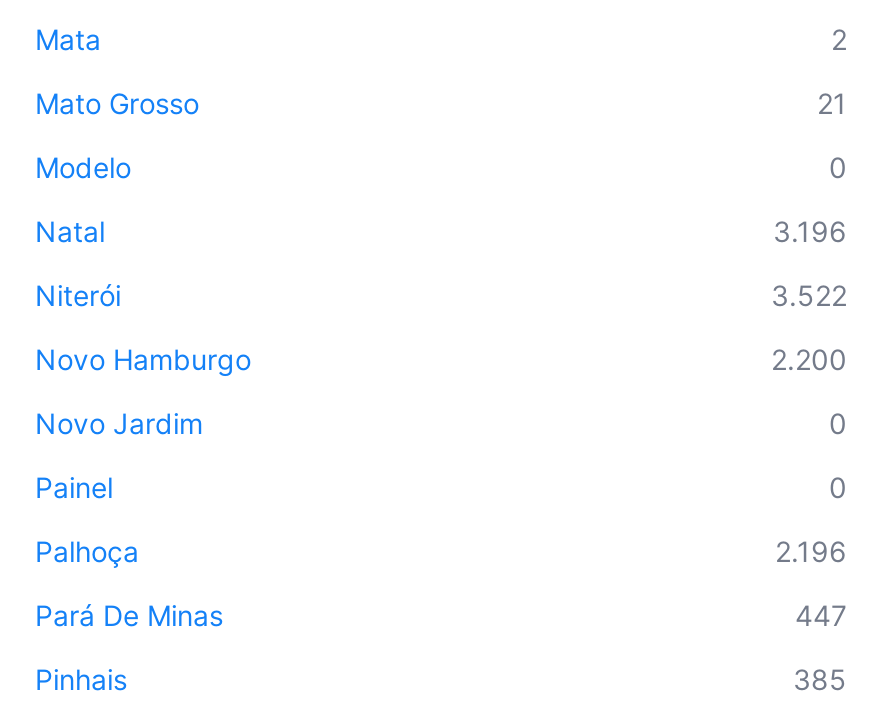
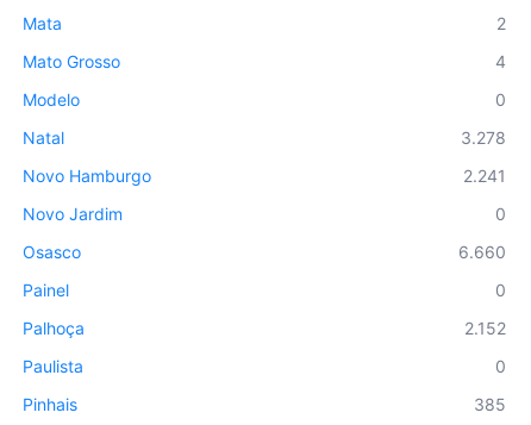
[817,85,847,119] 21 -> [495,51,506,71] 4
[35,213,847,311] 3.196 | Niterói | 3.522 -> [461,127,506,147] 3.278
moved [35,341,847,439] -> [23,165,506,223]: Novo Hamburgo | Novo Jardim | 0
[771,341,847,375] 2.200 -> [463,165,506,185] 2.241
none -> [23,241,506,261] Osasco | 6.660
[775,533,847,567] 2.196 -> [464,317,506,338] 2.152
[35,597,847,631] Pará De Minas | 447 -> [23,355,506,376] Paulista | 0

